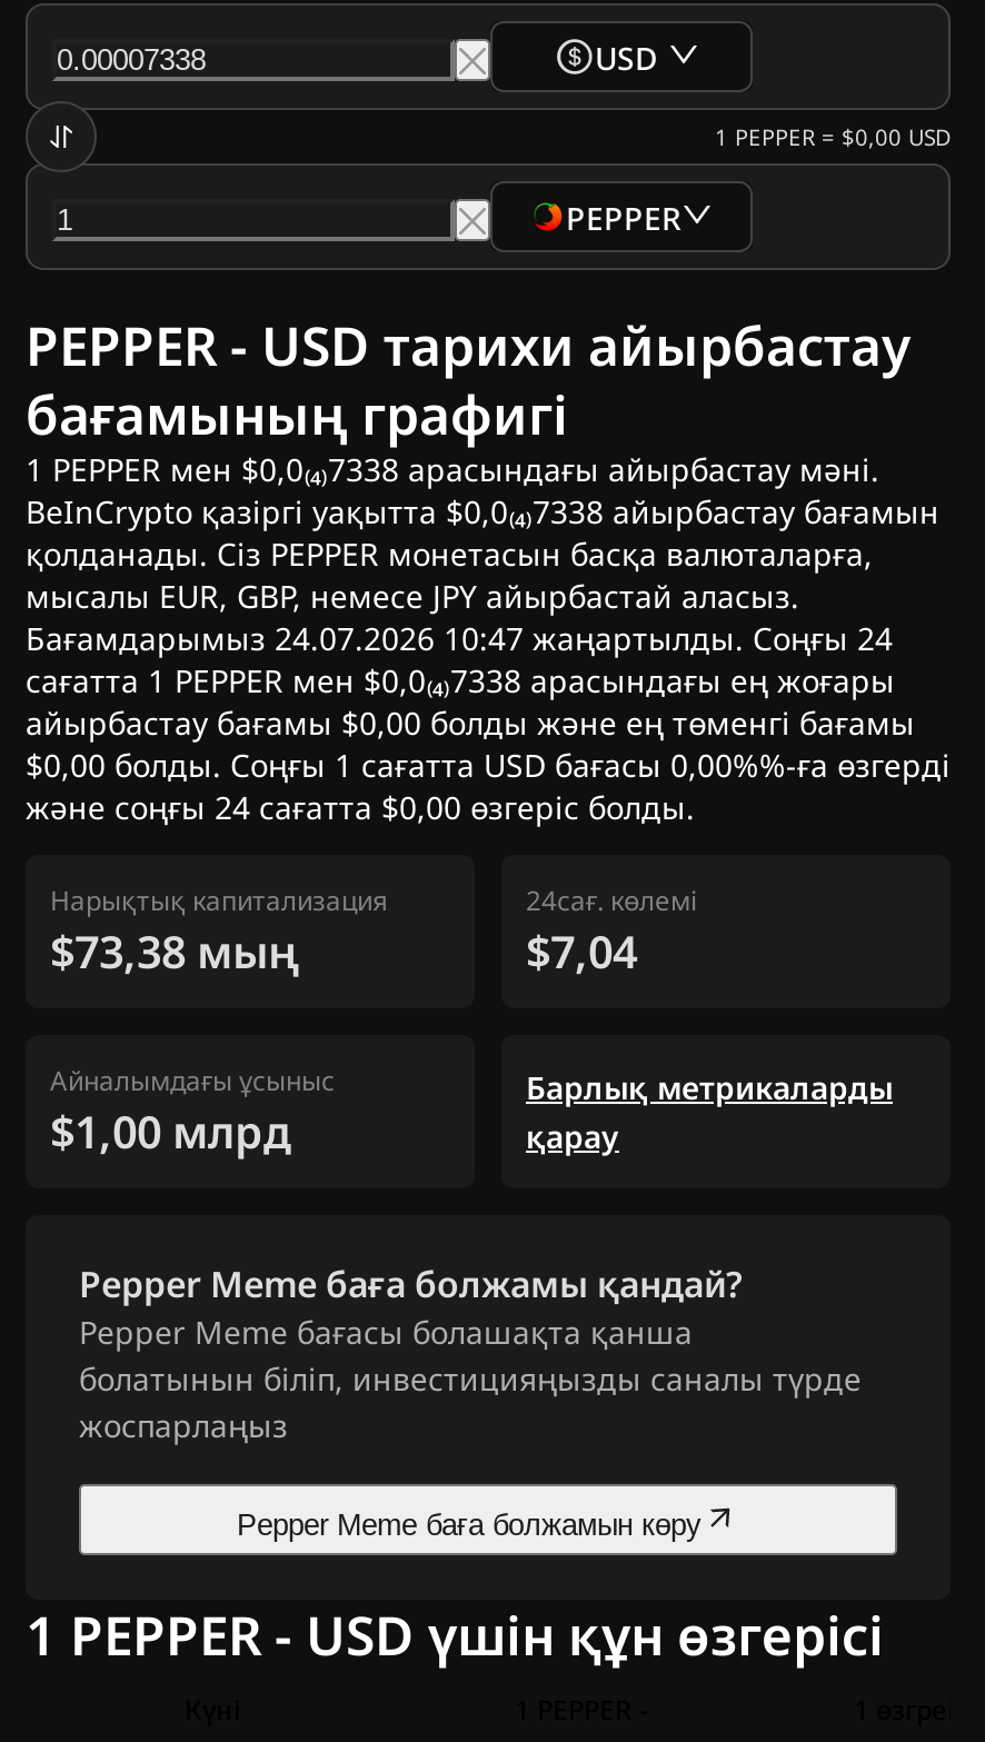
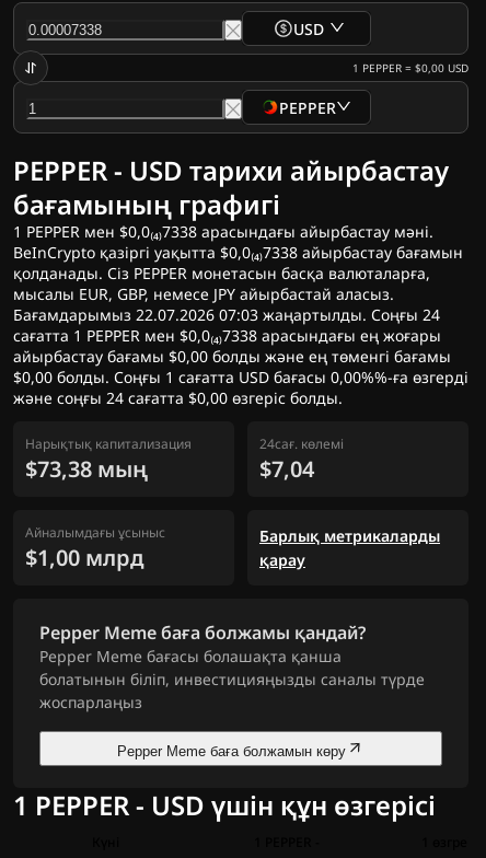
[26,617,893,659] Бағамдарымыз 24.07.2026 10:47 жаңартылды. Соңғы 24 -> [13,304,440,325] Бағамдарымыз 22.07.2026 07:03 жаңартылды. Соңғы 24

